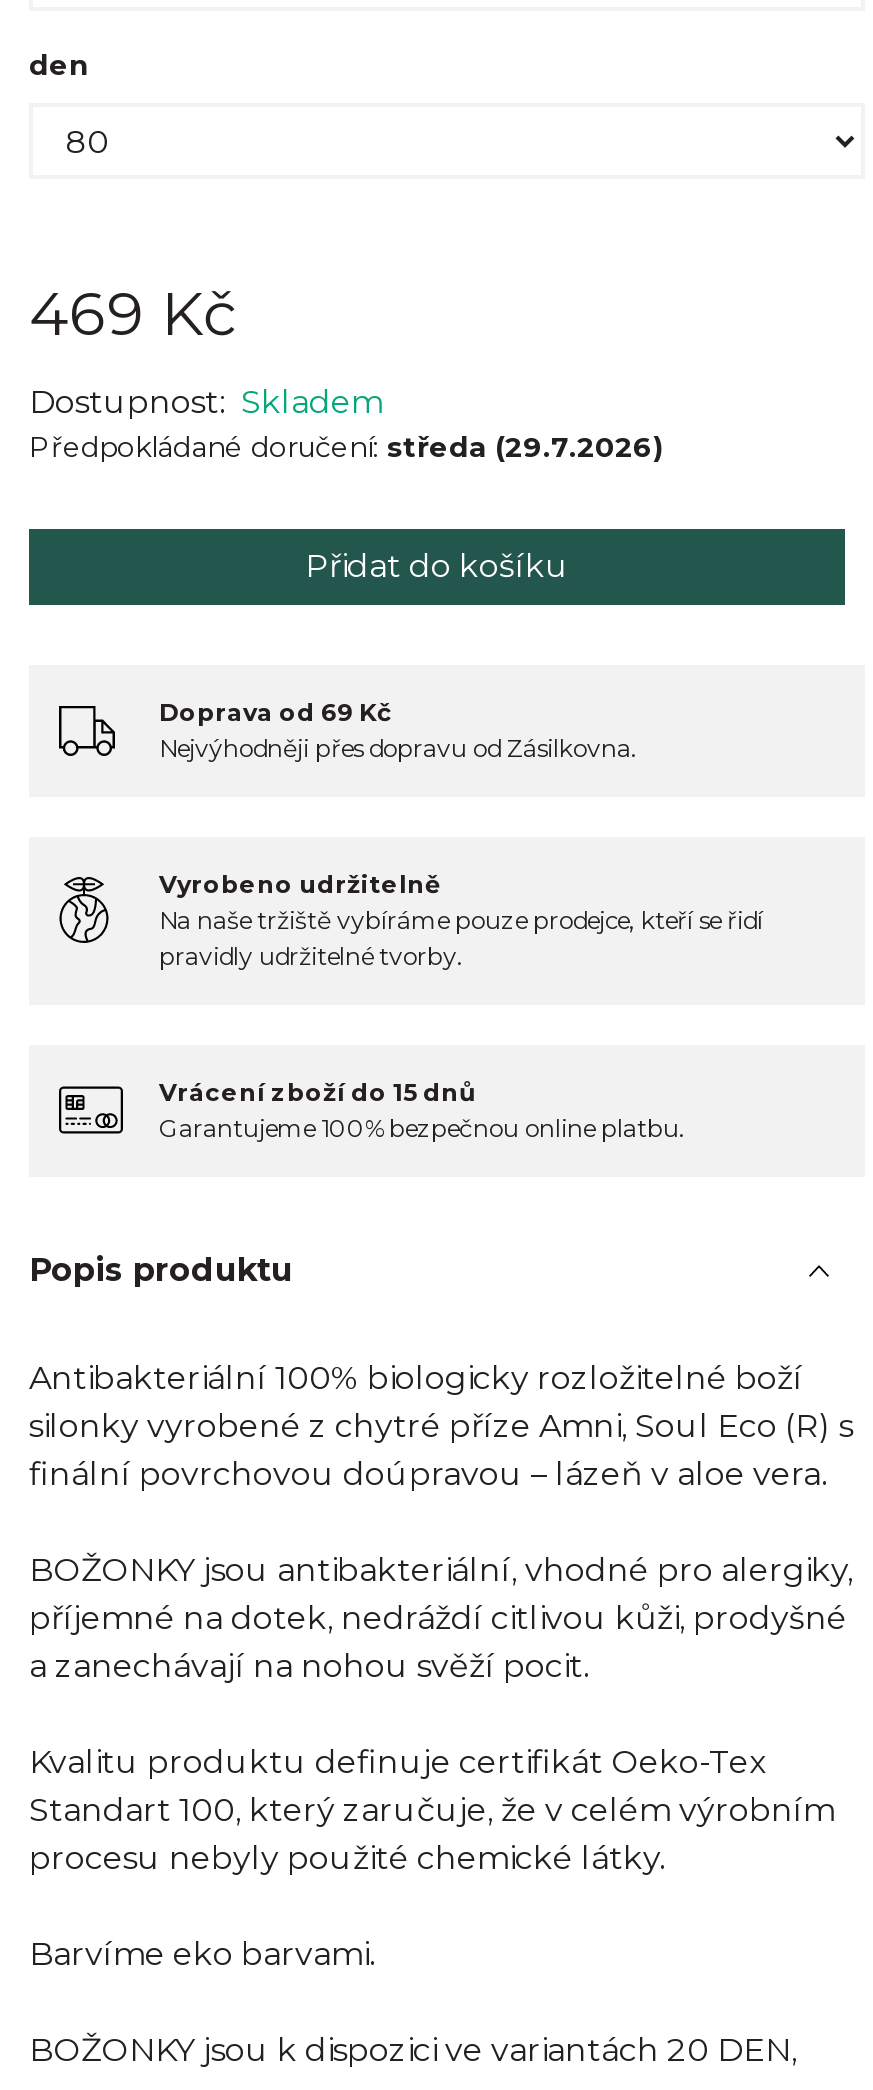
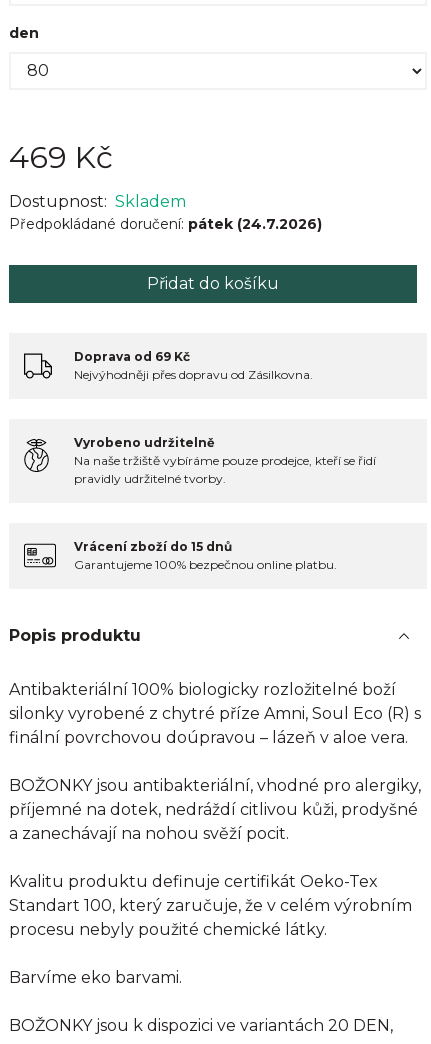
[29,429,663,465] Předpokládané doručení: středa (29.7.2026) -> [9,215,322,233] Předpokládané doručení: pátek (24.7.2026)

